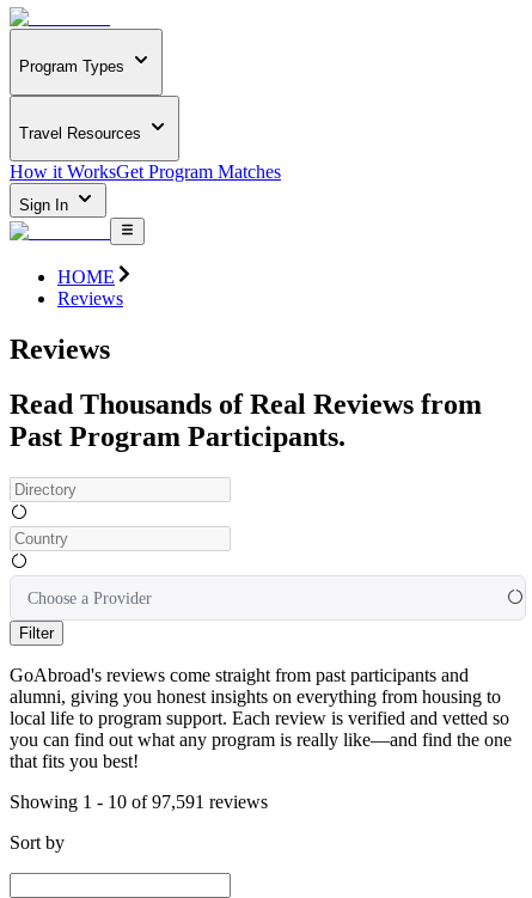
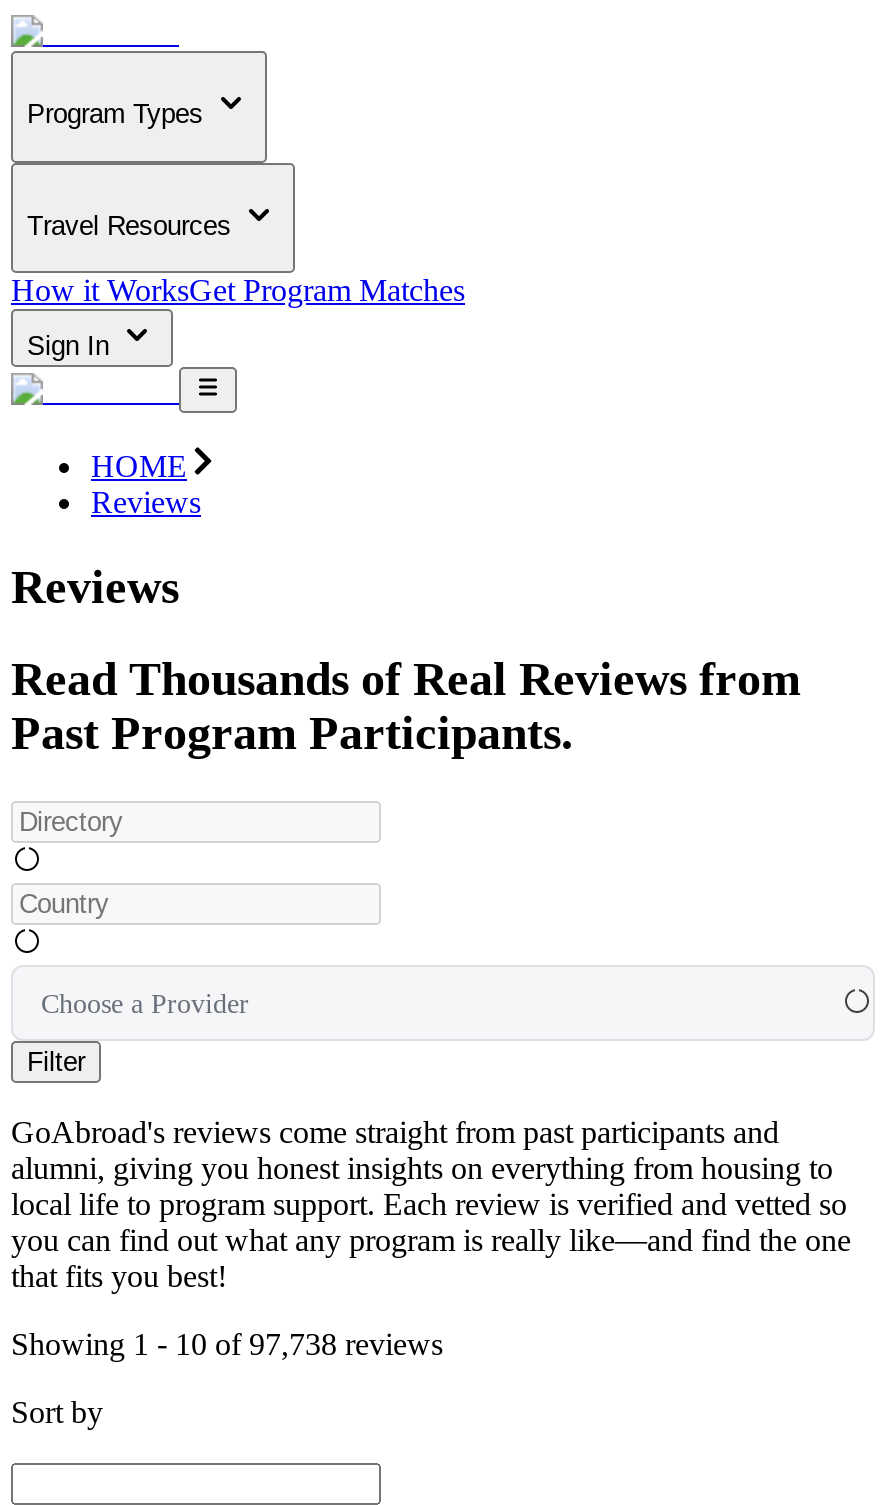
[10,792,268,812] Showing 1 - 10 of 97,591 reviews -> [11,1328,443,1362] Showing 1 - 10 of 97,738 reviews

